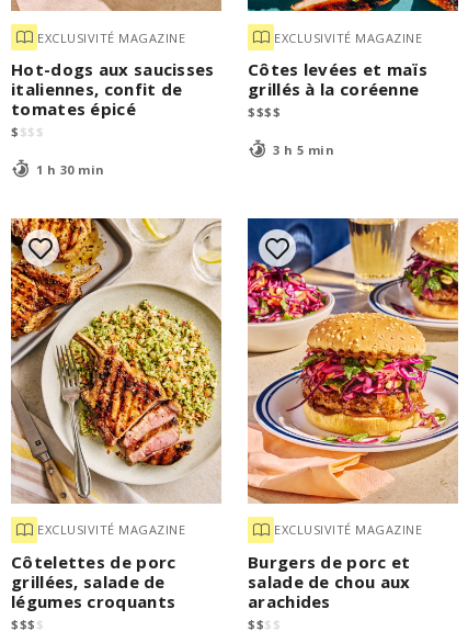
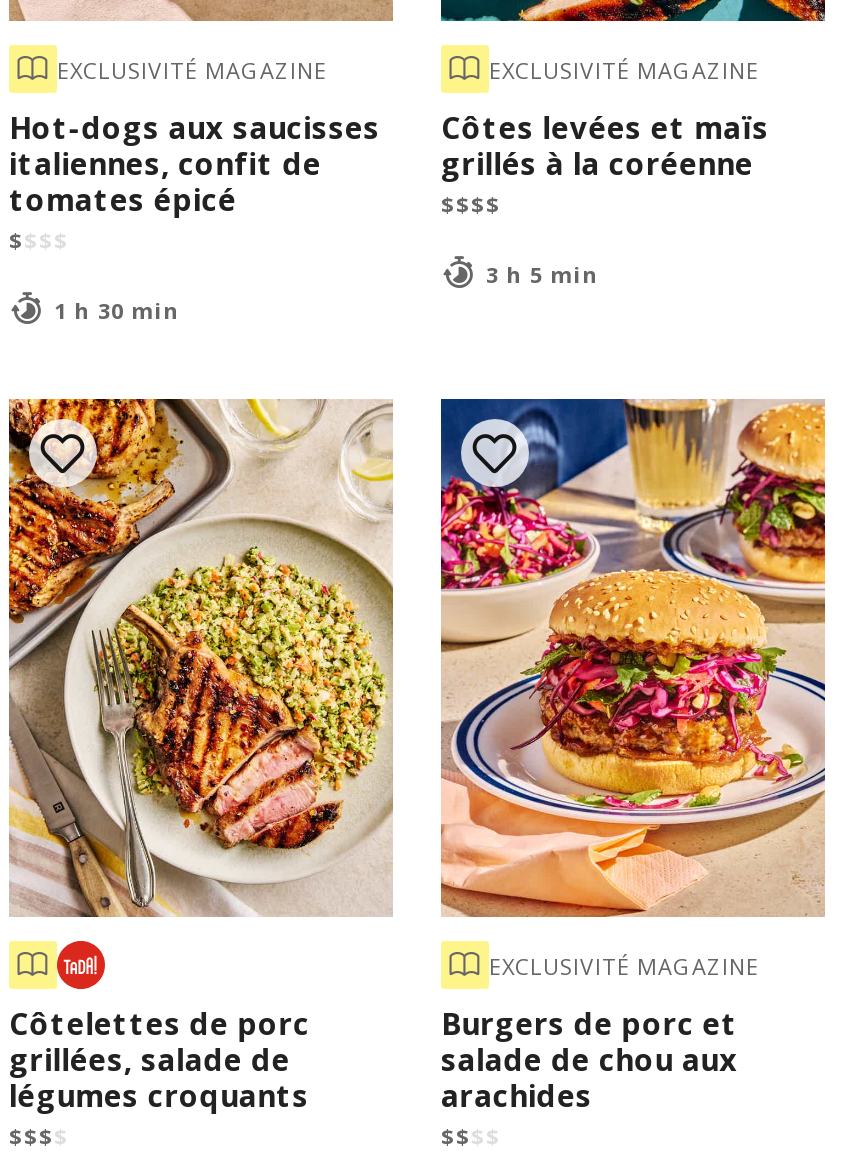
[37,522,185,538] EXCLUSIVITÉ MAGAZINE -> none

